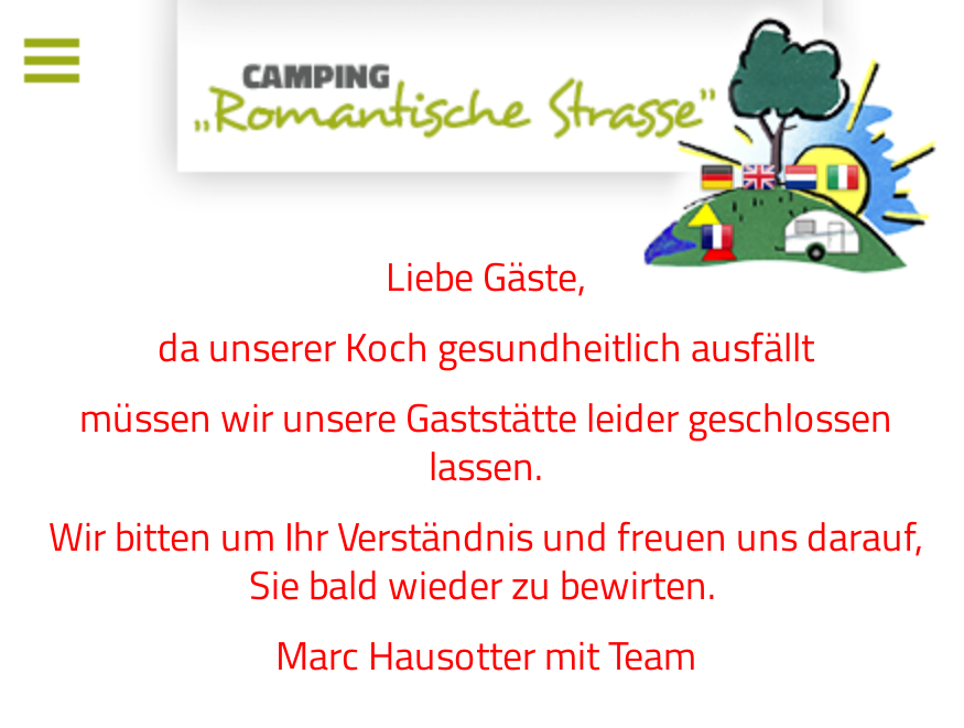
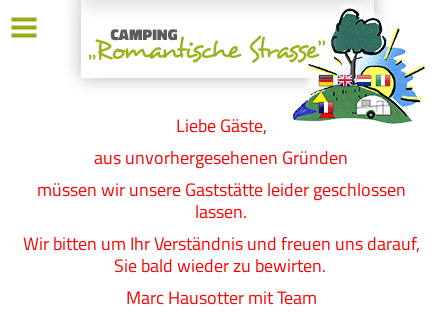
[158,317,814,377] da unserer Koch gesundheitlich ausfällt -> [94,144,348,171] aus unvorhergesehenen Gründen

